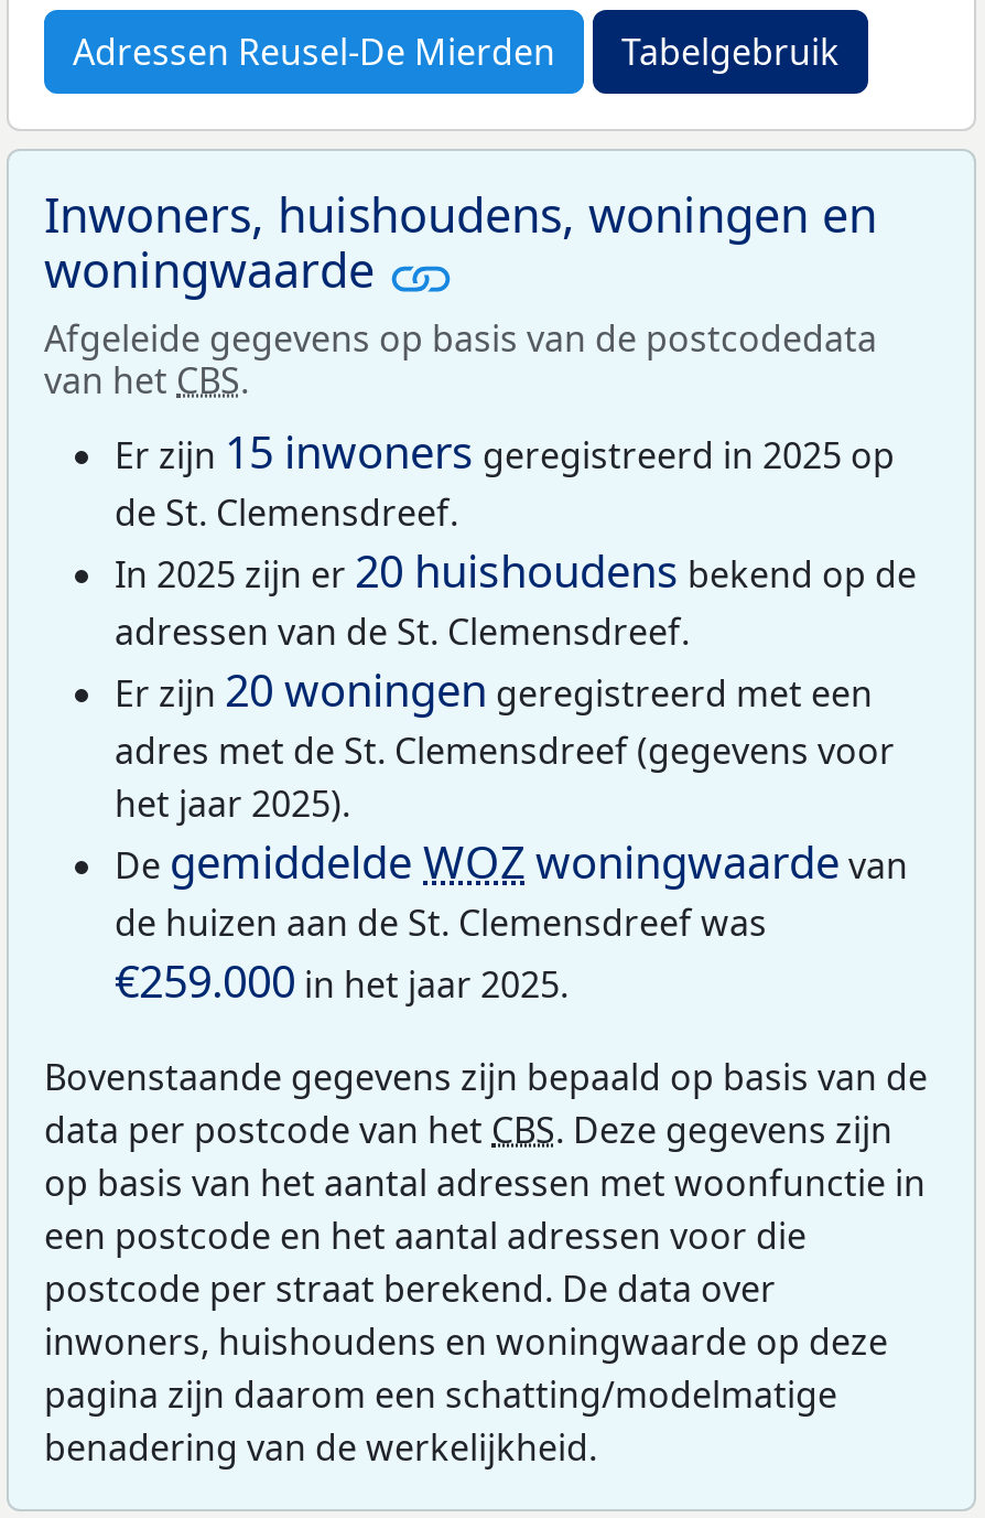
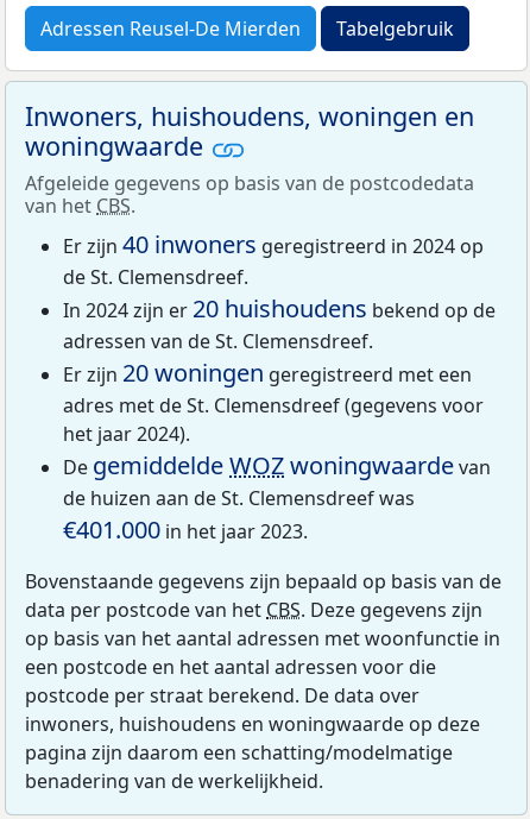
[115,422,895,481] Er zijn 15 inwoners geregistreerd in 2025 op -> [63,228,484,260] Er zijn 40 inwoners geregistreerd in 2024 op
[115,541,917,600] In 2025 zijn er 20 huishoudens bekend op de -> [63,292,496,324] In 2024 zijn er 20 huishoudens bekend op de
[115,779,350,827] het jaar 2025). -> [63,420,190,447] het jaar 2024).
[115,951,569,1010] €259.000 in het jaar 2025. -> [63,513,308,545] €401.000 in het jaar 2023.

